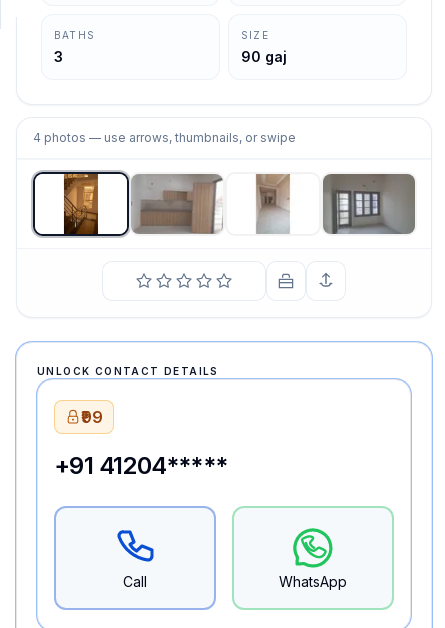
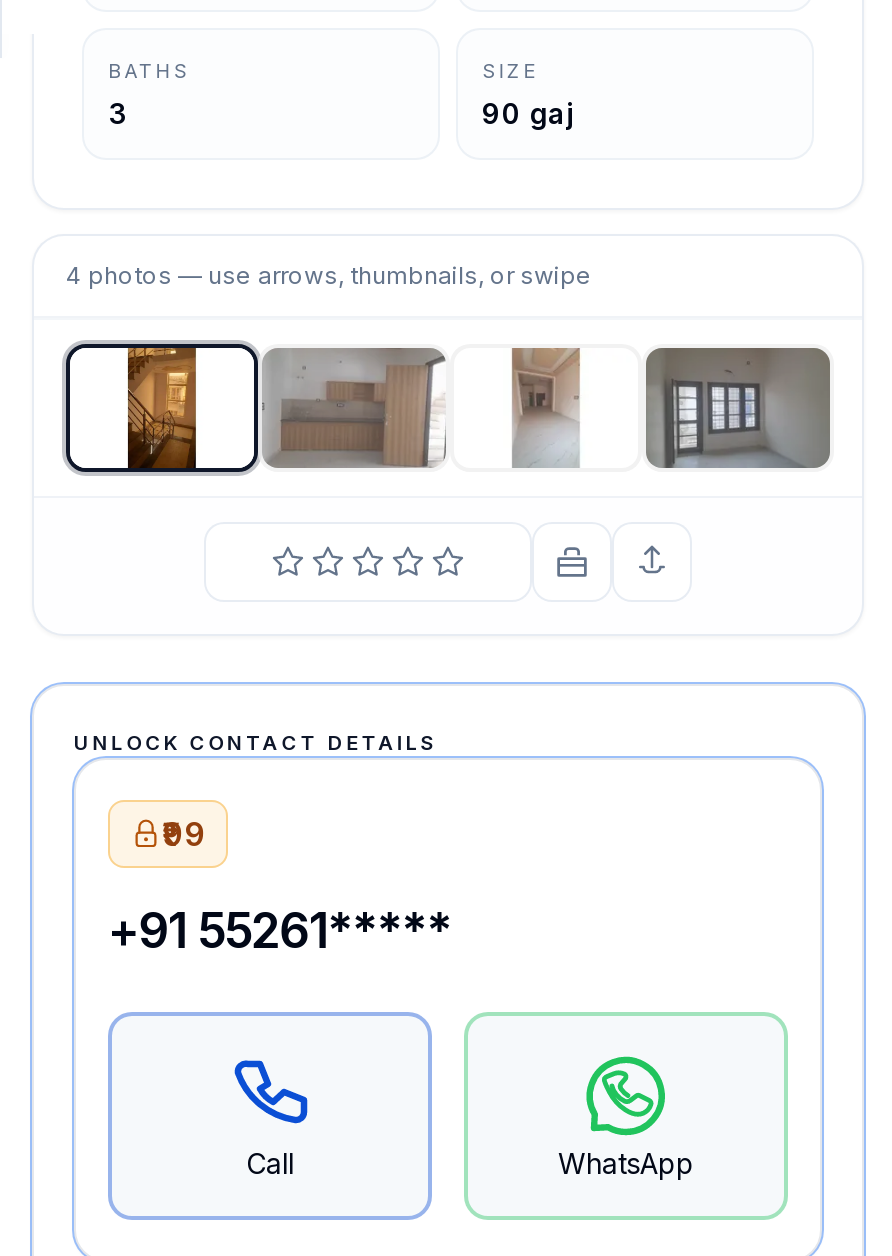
[54,451,228,480] +91 41204***** -> [108,902,451,960] +91 55261*****

